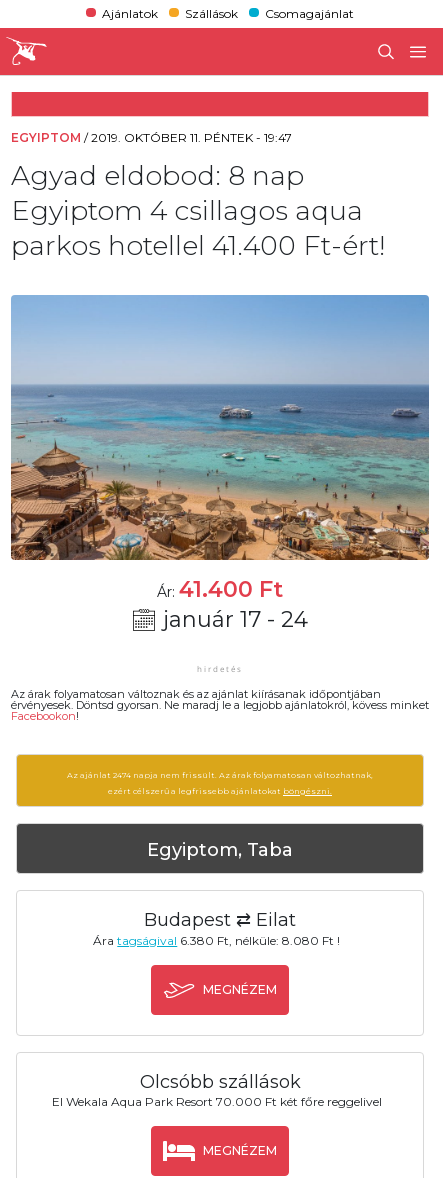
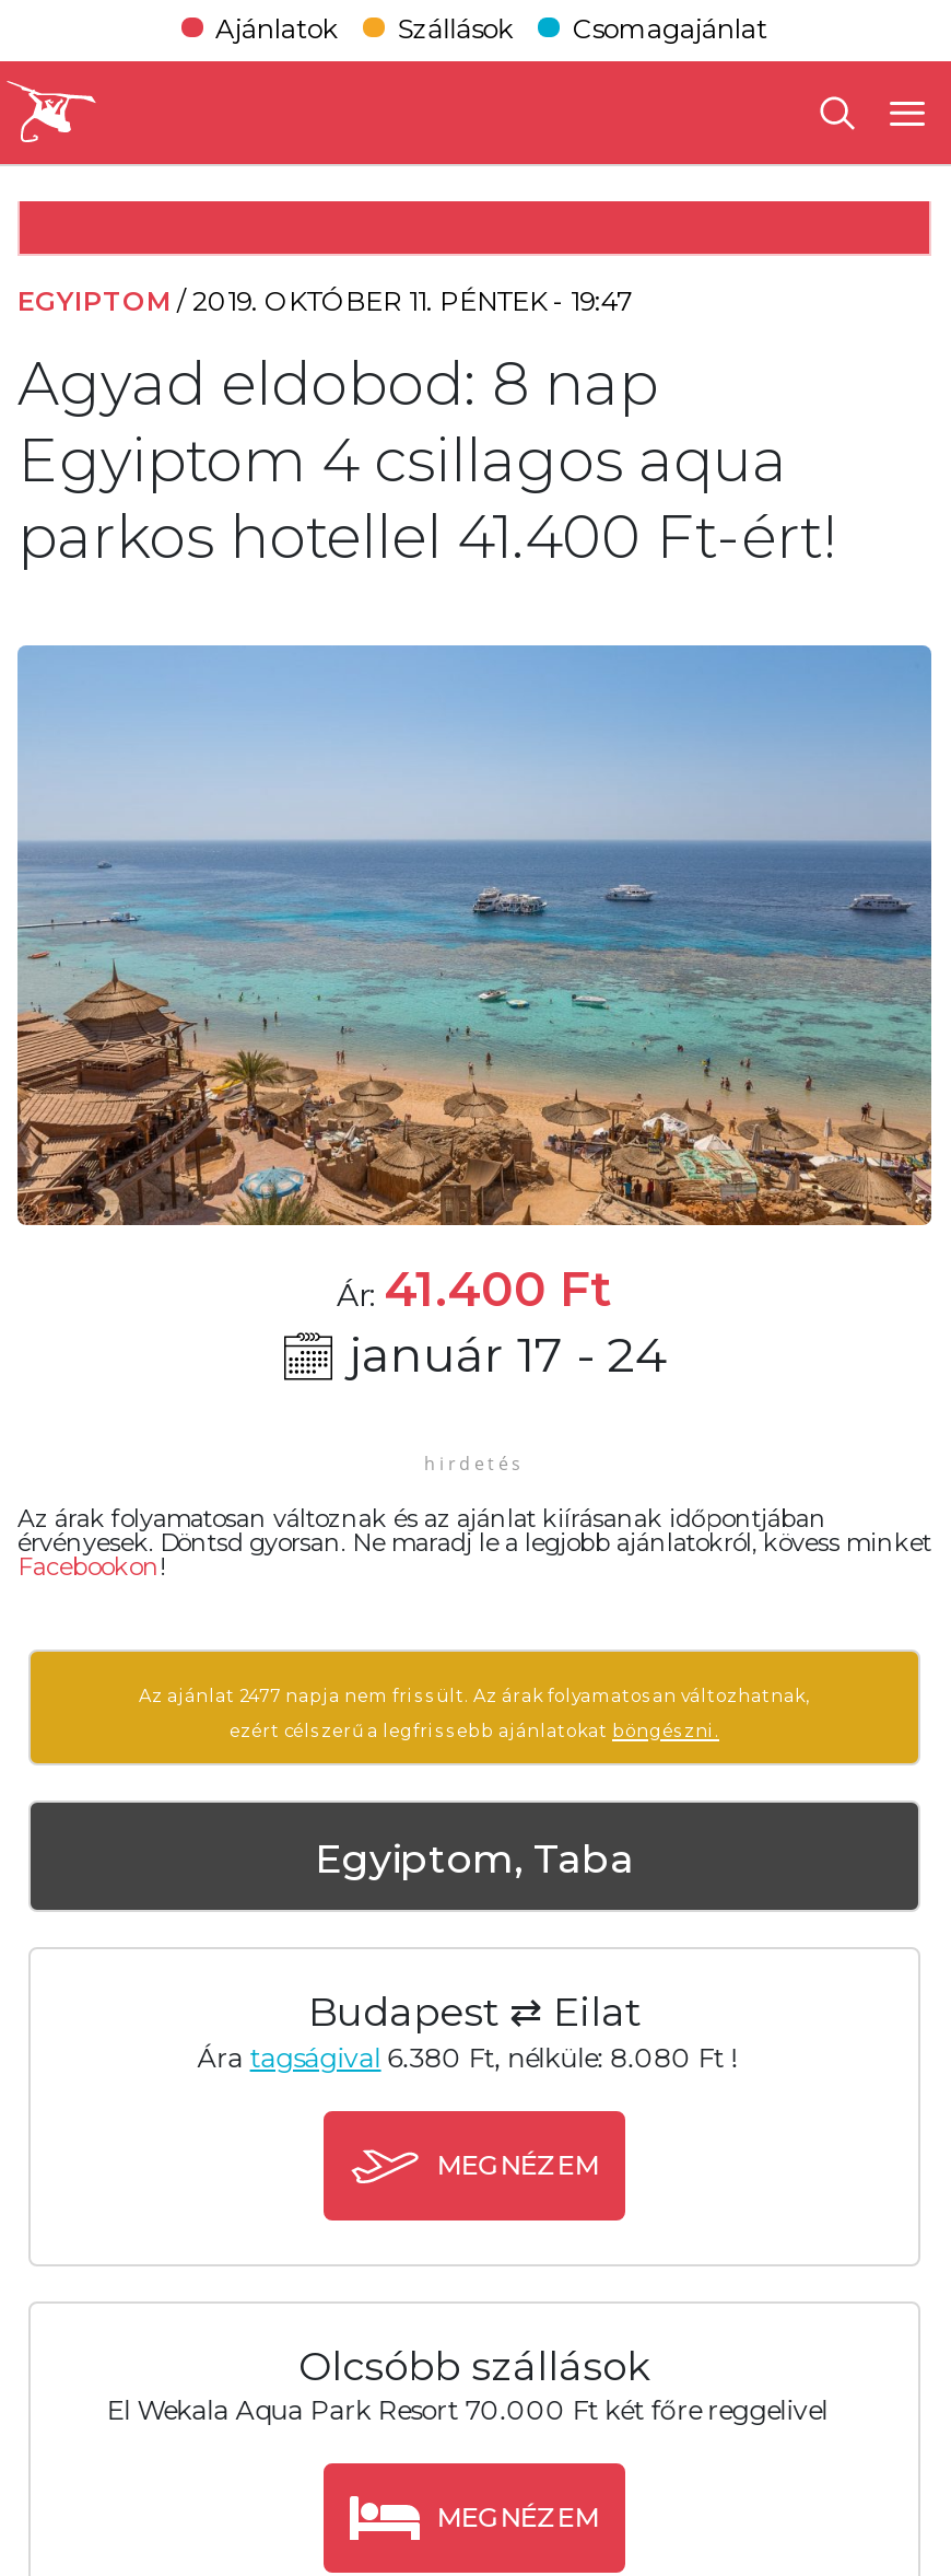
[67,770,373,780] Az ajánlat 2474 napja nem frissült. Az árak folyamatosan változhatnak, -> [139,1684,810,1706] Az ajánlat 2477 napja nem frissült. Az árak folyamatosan változhatnak,

